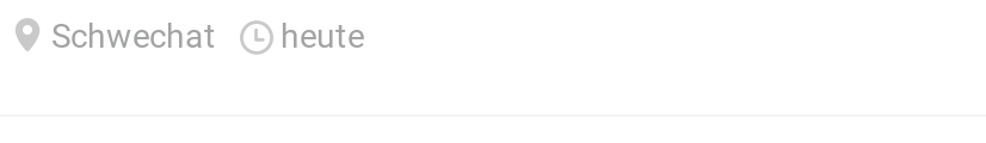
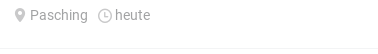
[44,17,216,55] Schwechat -> [27,7,88,23] Pasching

